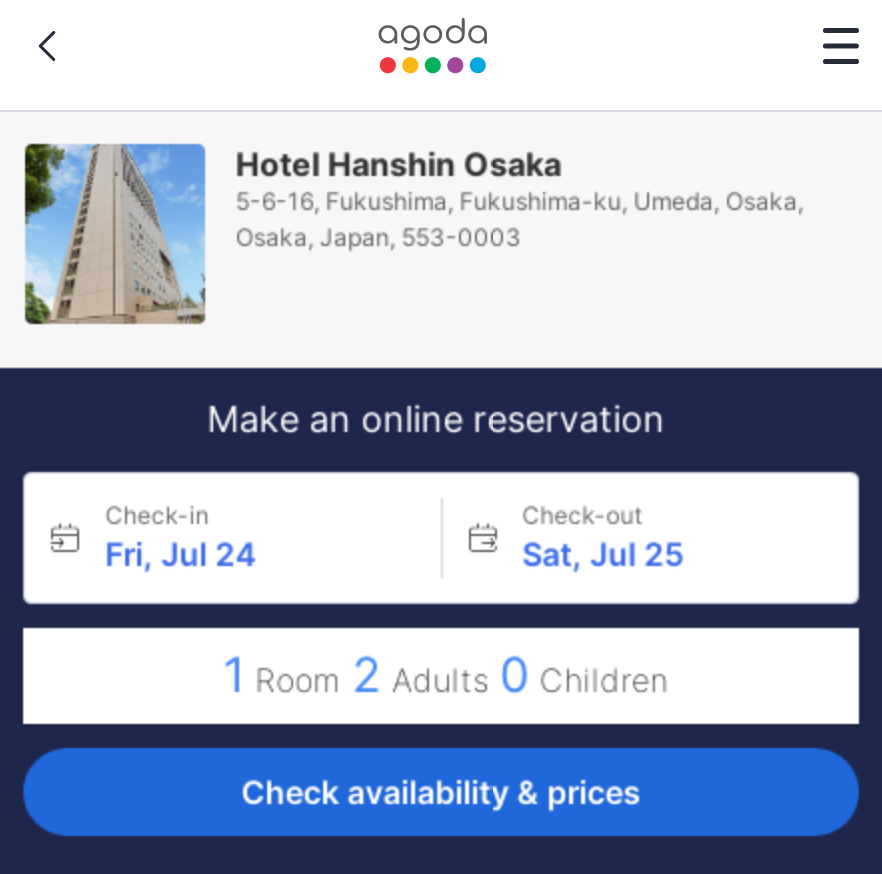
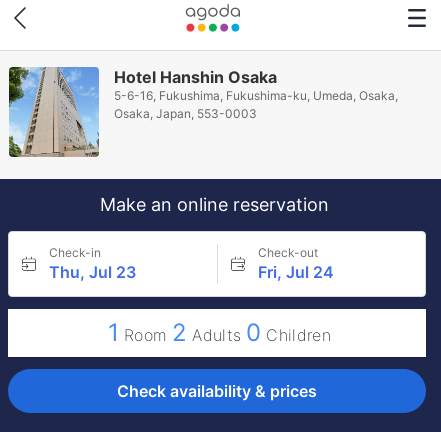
[105,534,257,574] Fri, Jul 24 -> [49,262,136,282] Thu, Jul 23
[522,534,684,574] Sat, Jul 25 -> [257,262,333,282] Fri, Jul 24

